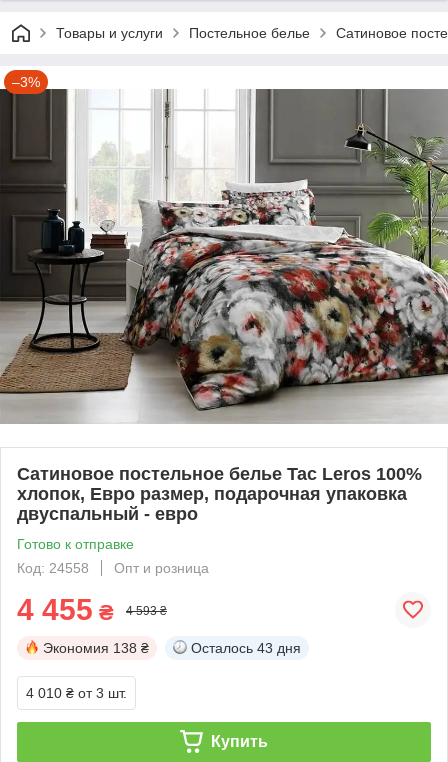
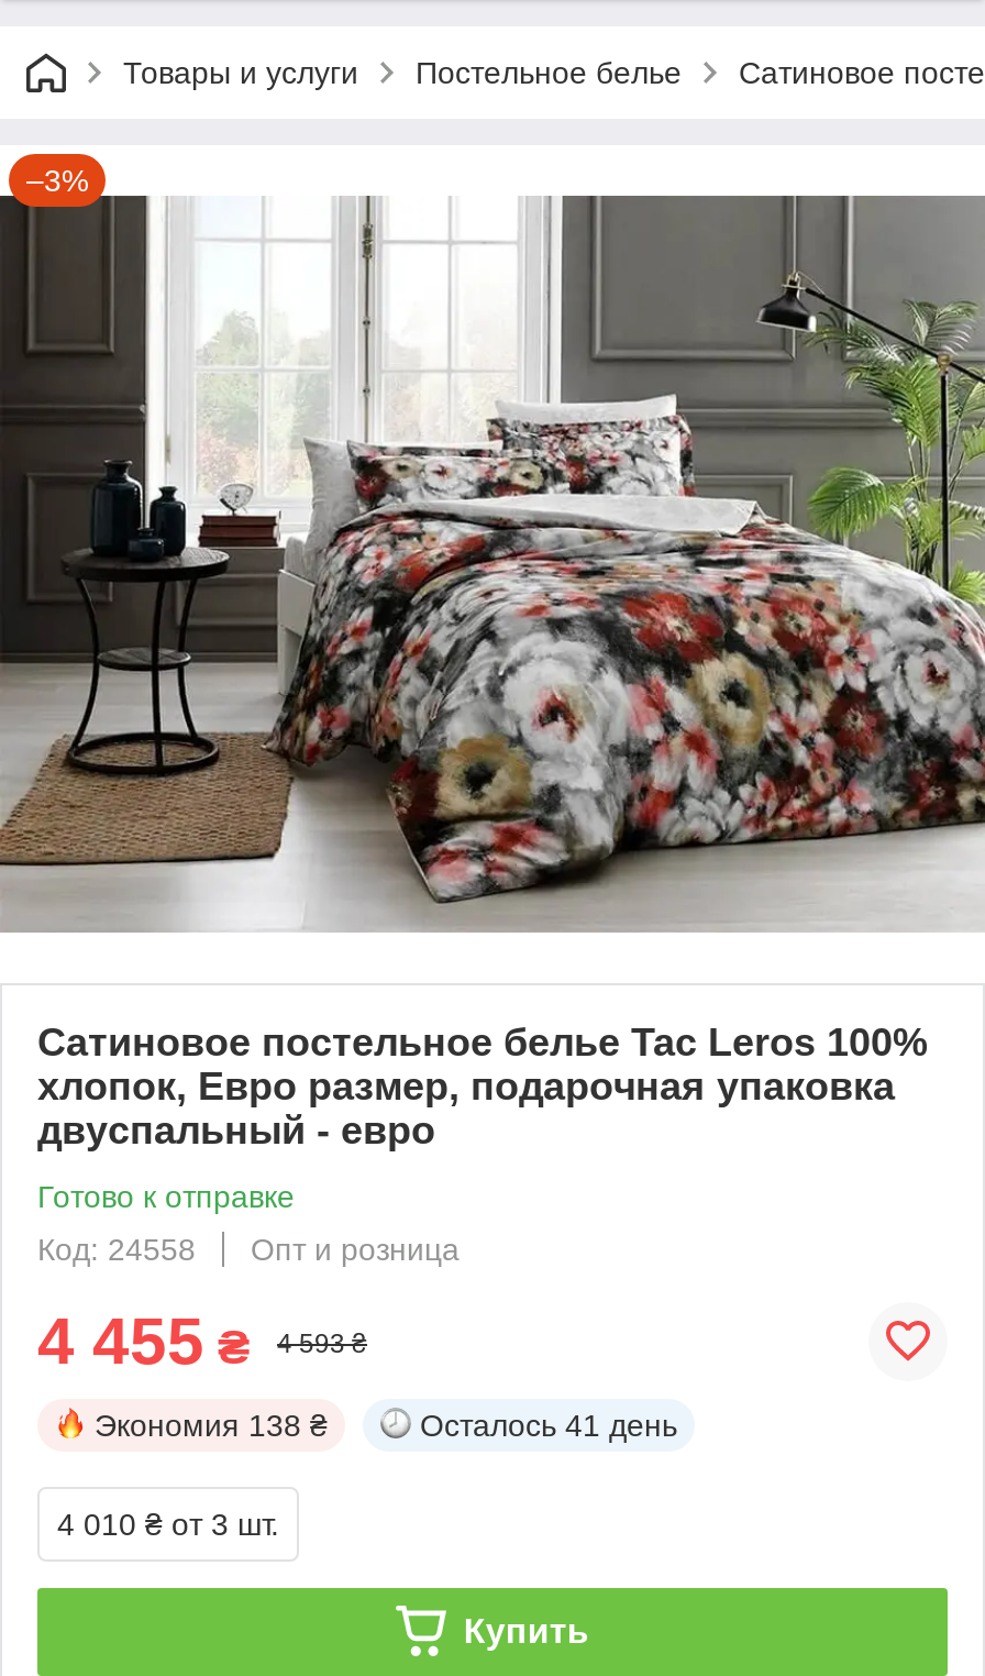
[191,640,301,656] Осталось 43 дня -> [420,1407,677,1442] Осталось 41 день

